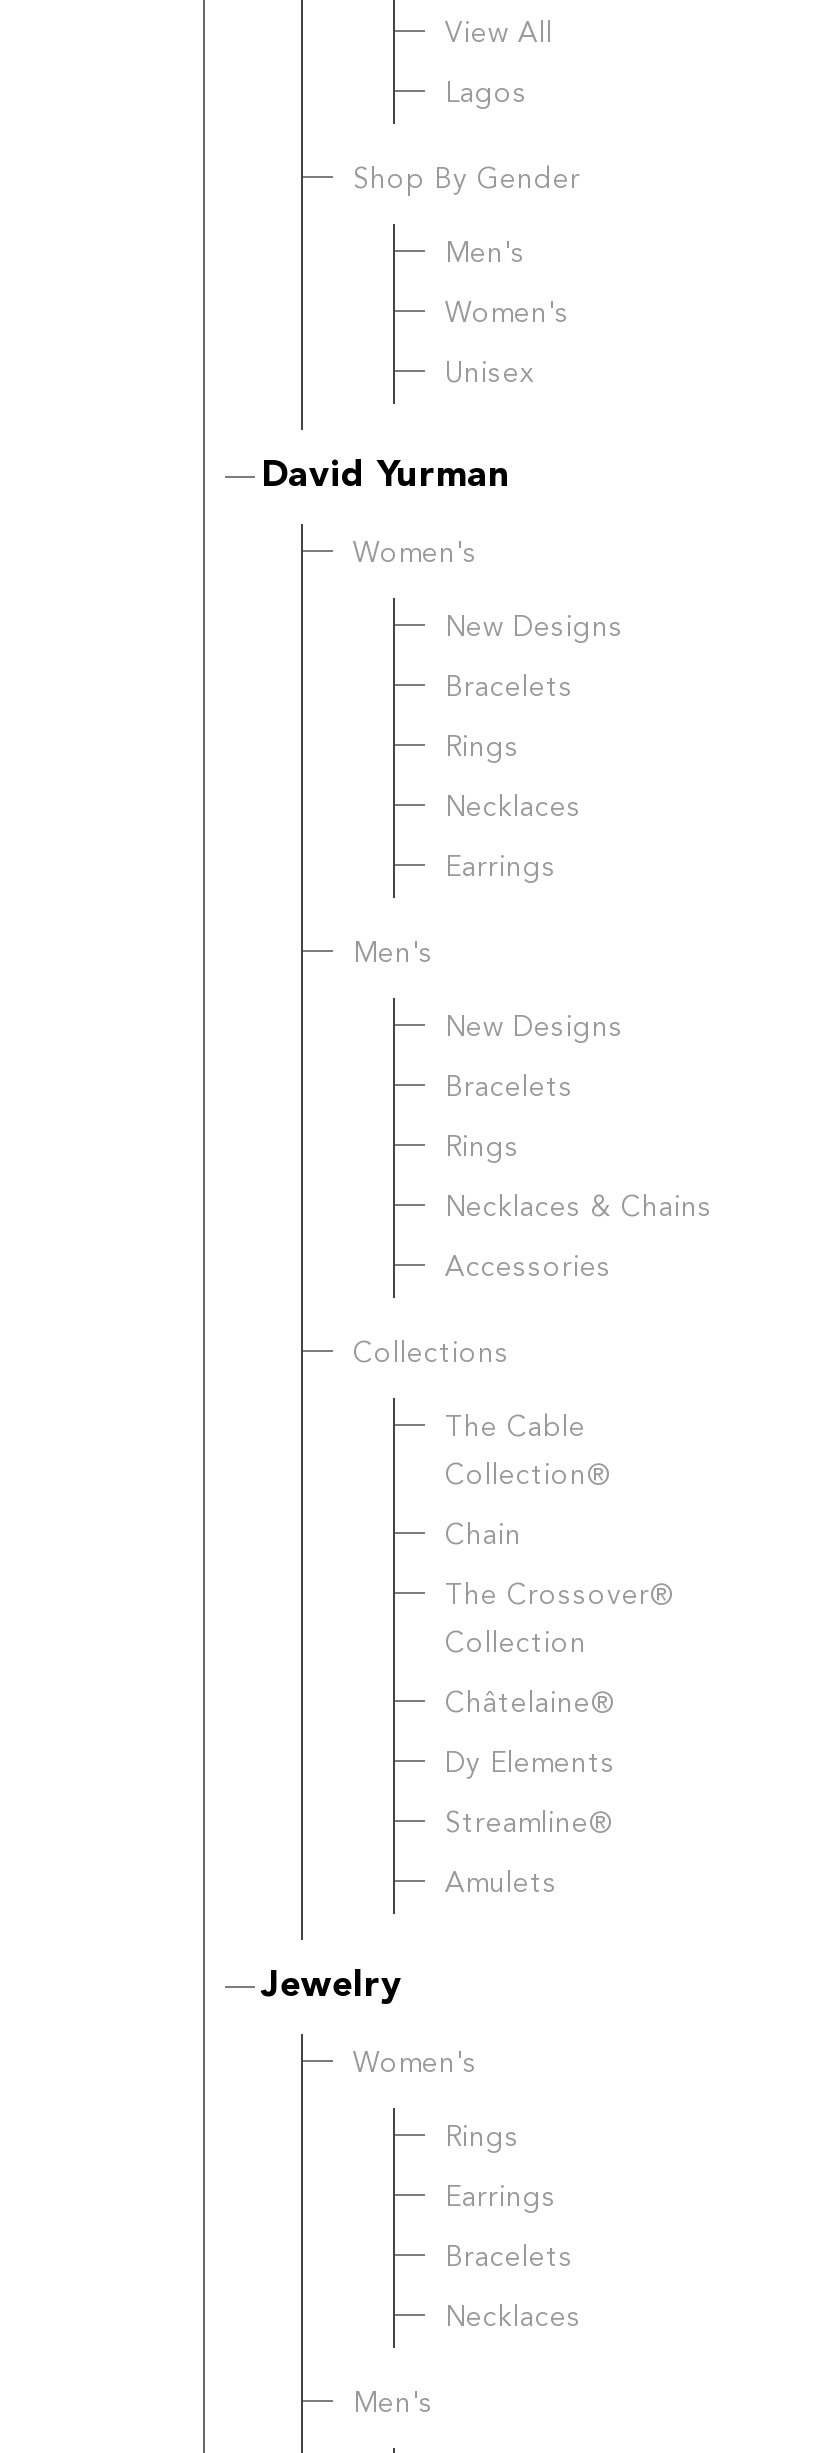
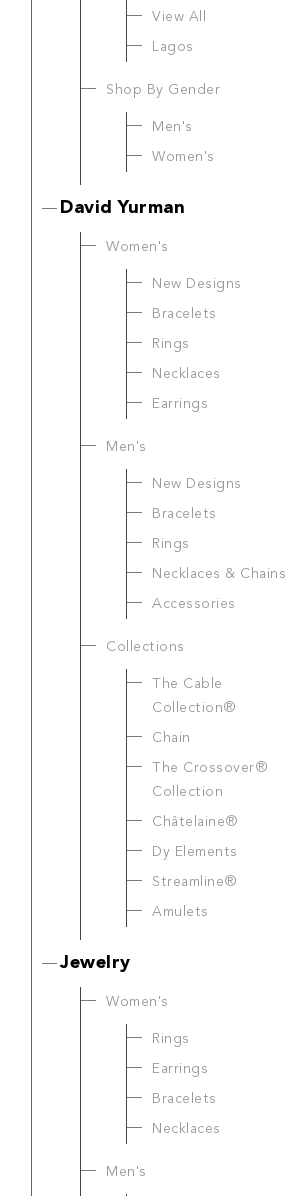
[445,360,535,388] Unisex -> none

